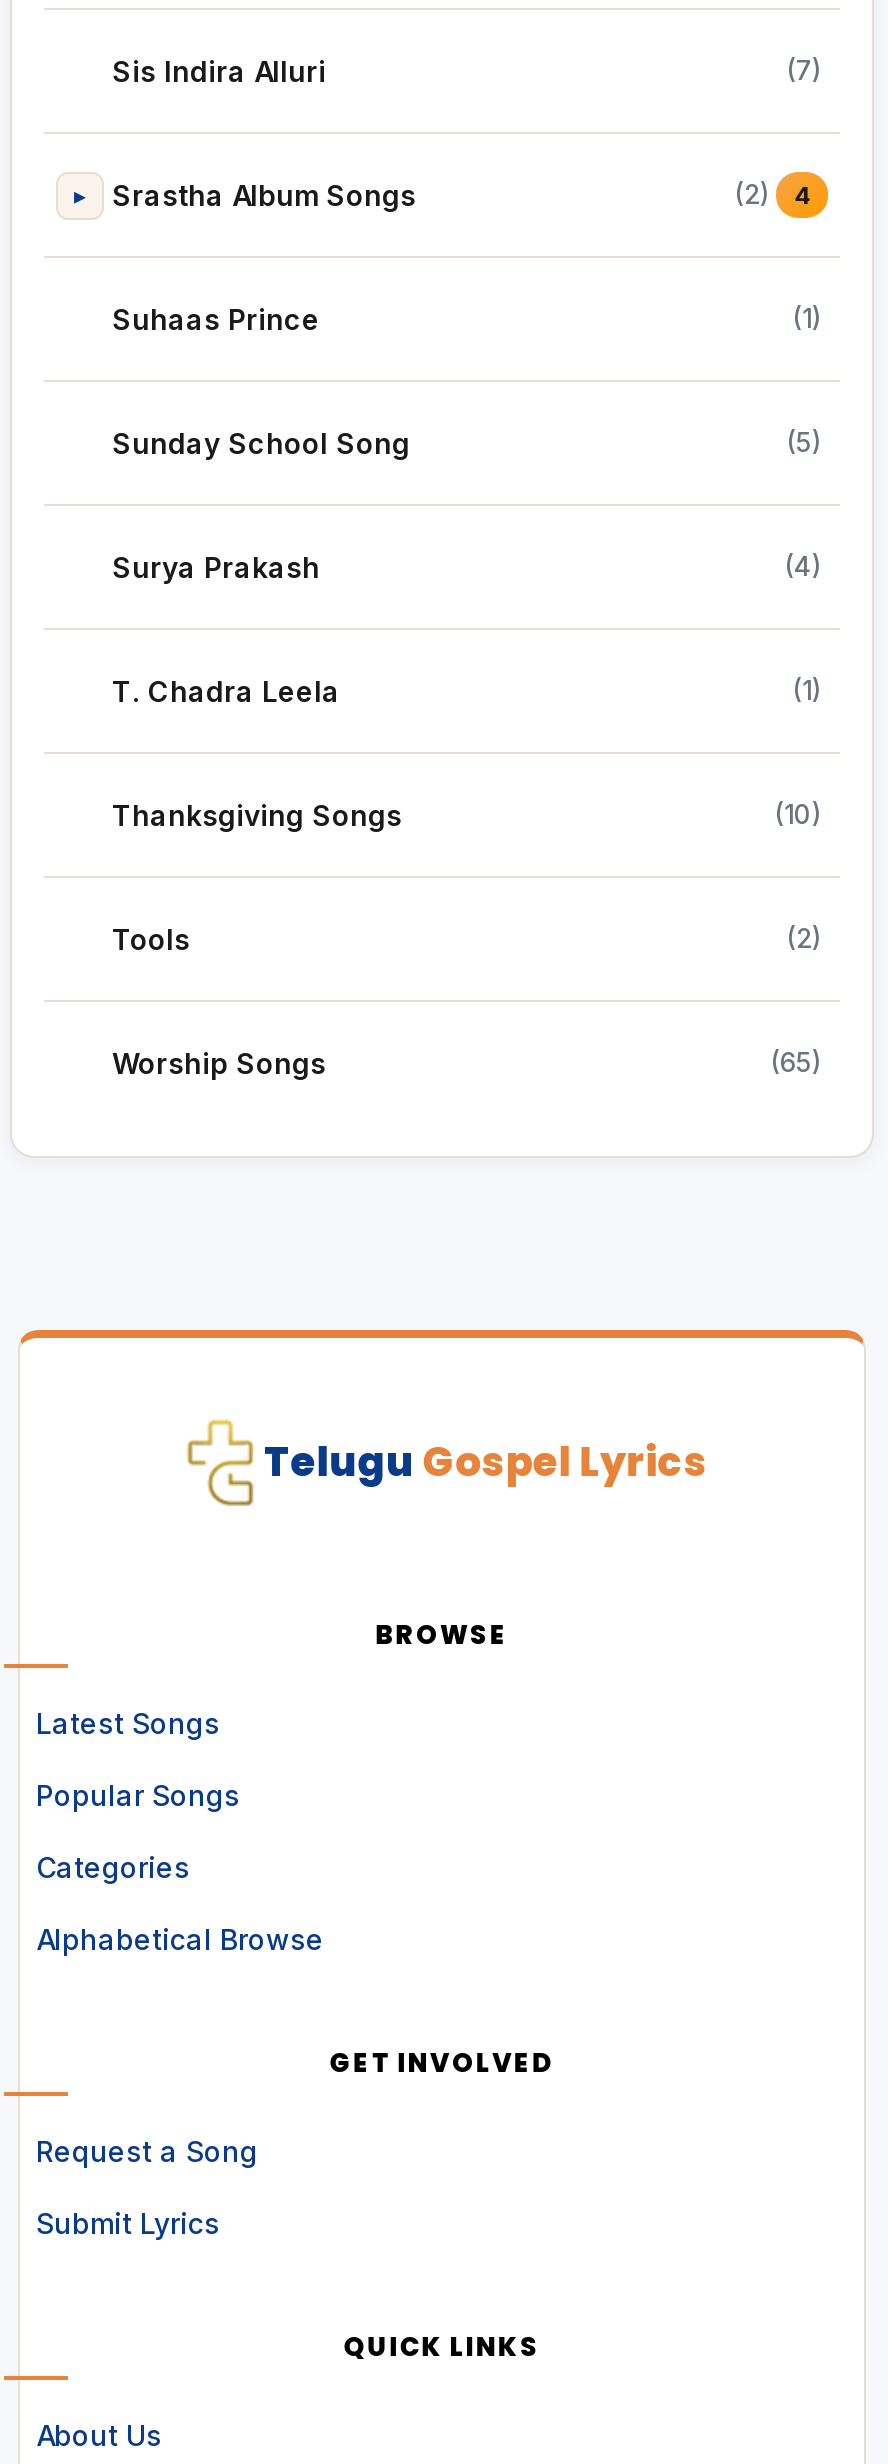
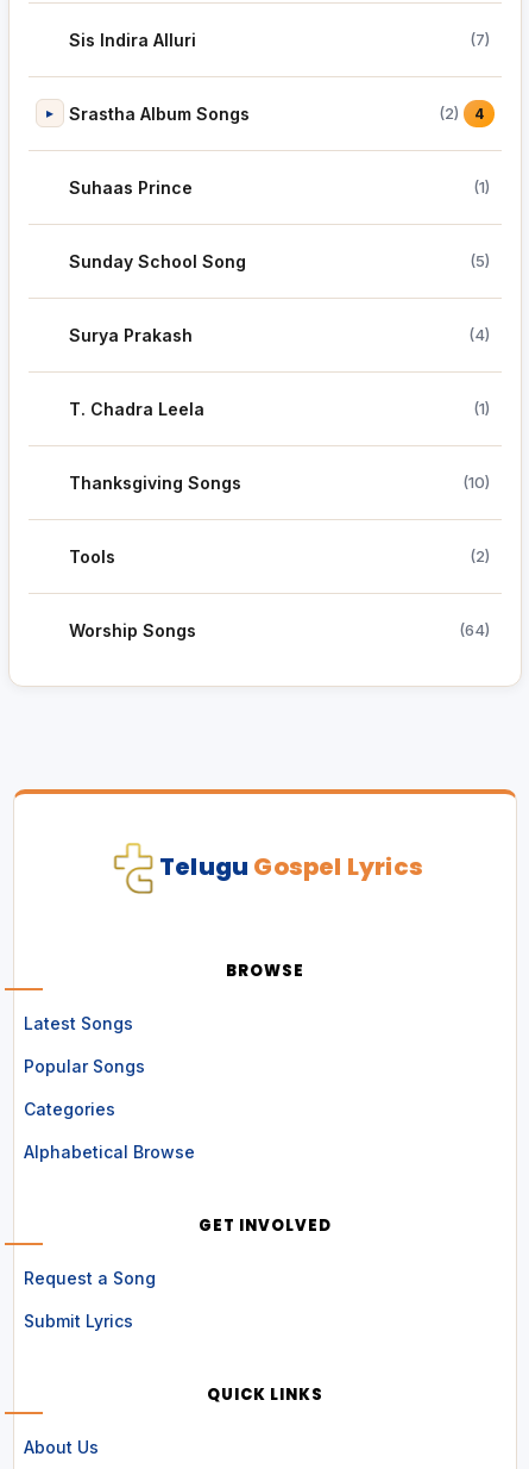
[770,1046,820,1078] (65) -> [459,620,490,639] (64)

